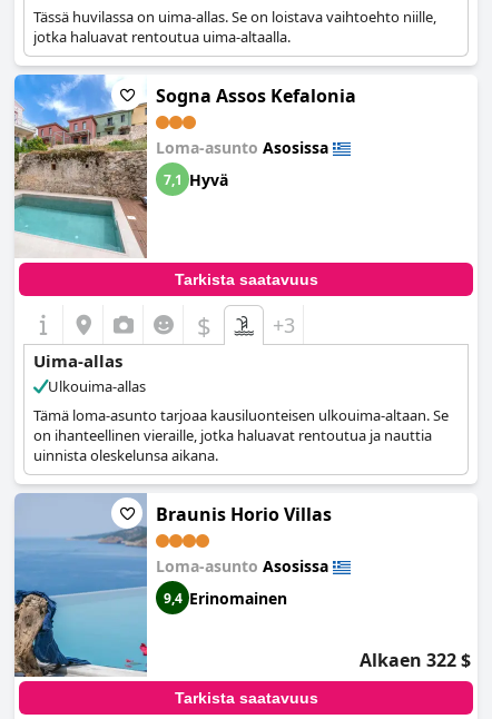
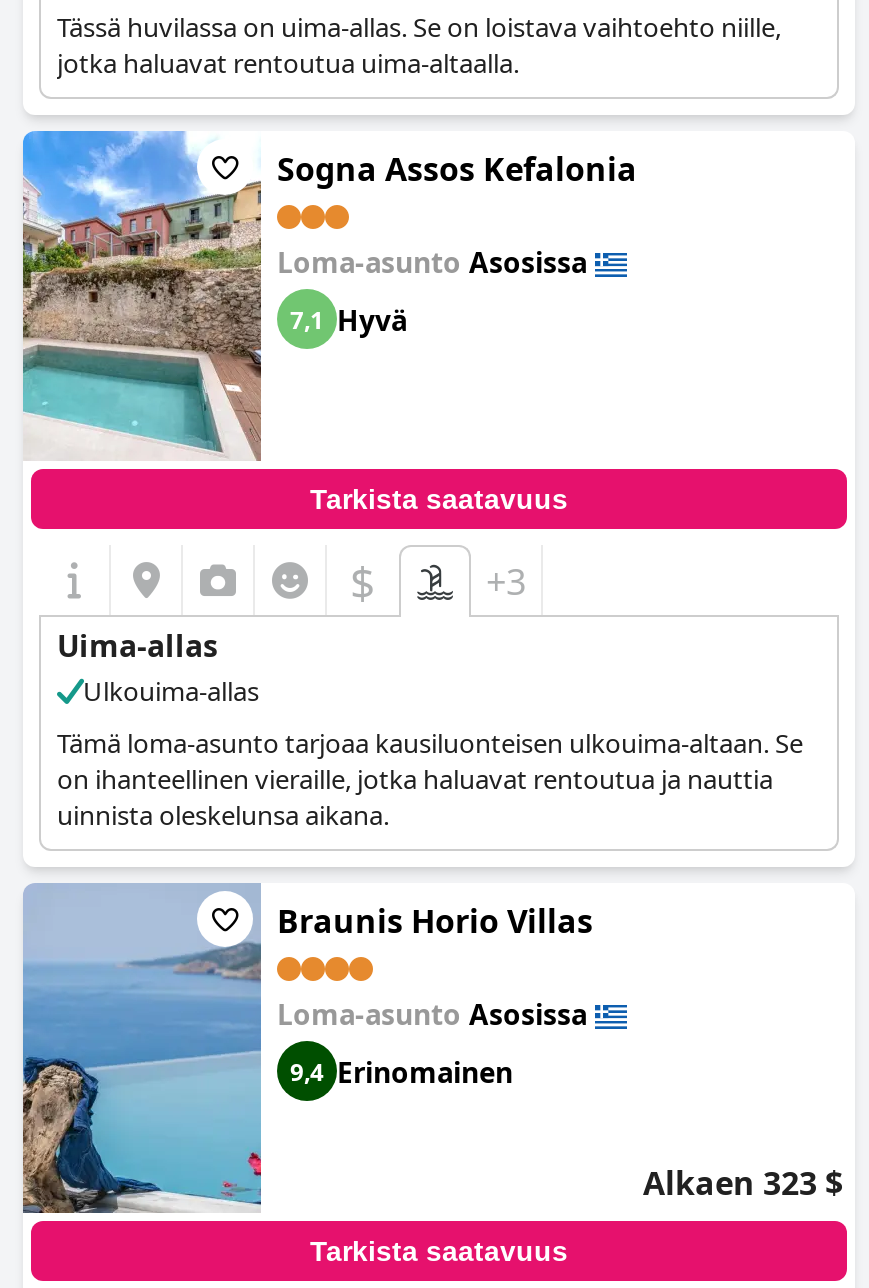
[360,648,471,672] Alkaen 322 $ -> [643,1161,843,1205] Alkaen 323 $

